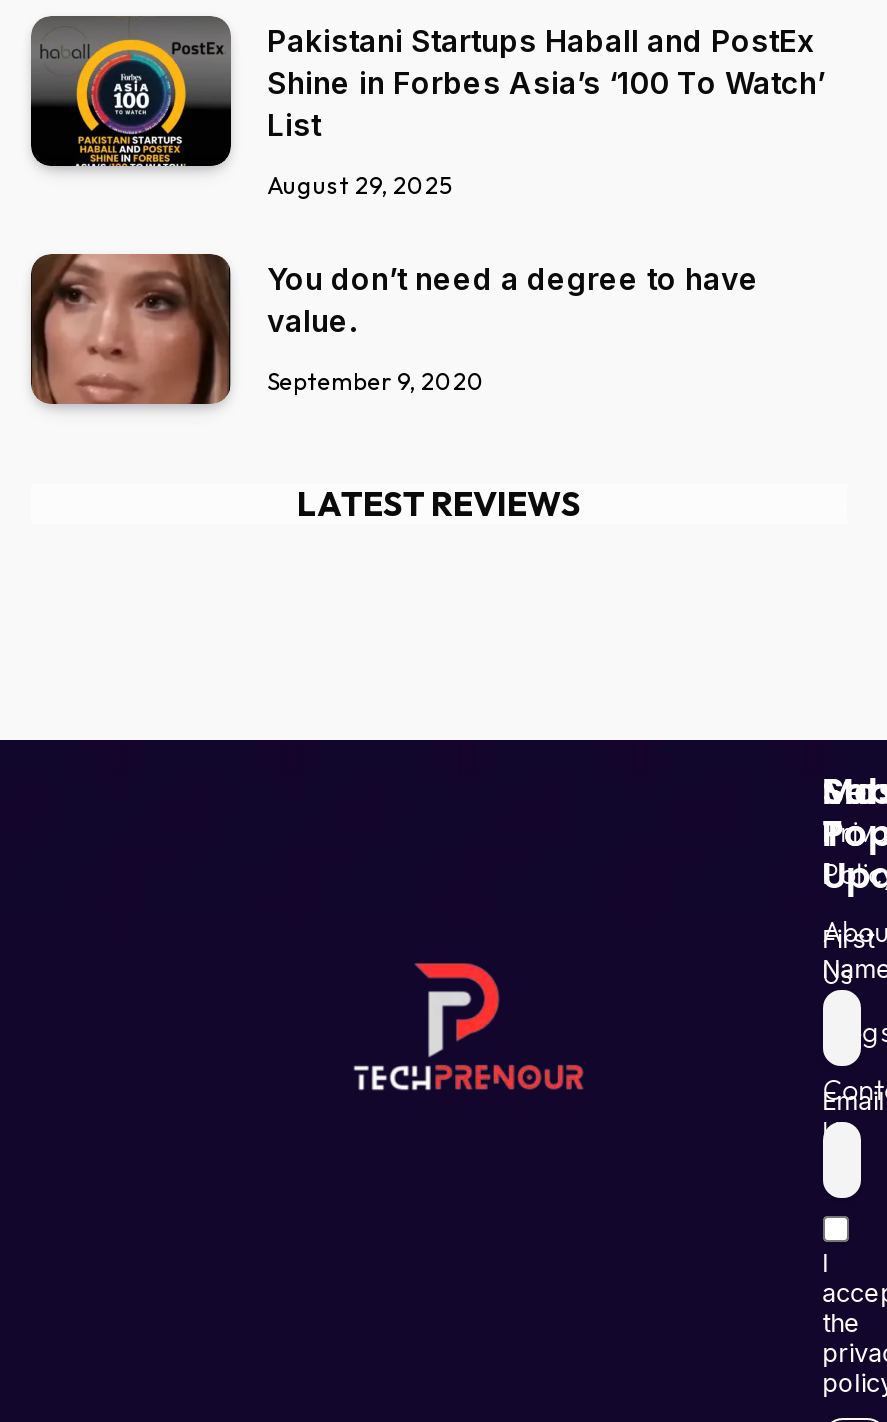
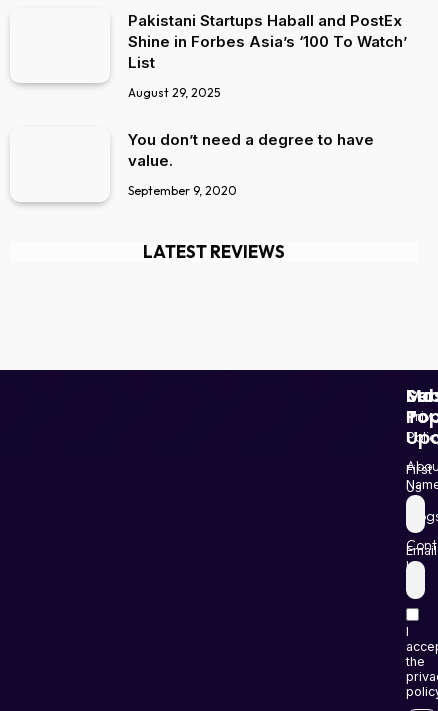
[29,14,233,168] [image] -> none
[29,252,233,406] [image] -> none
[353,962,585,1092] [image] -> none

